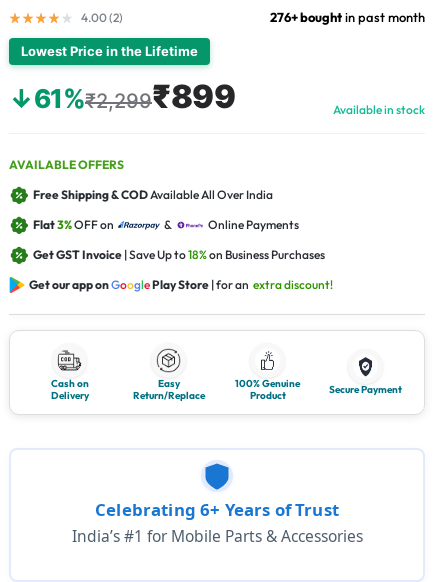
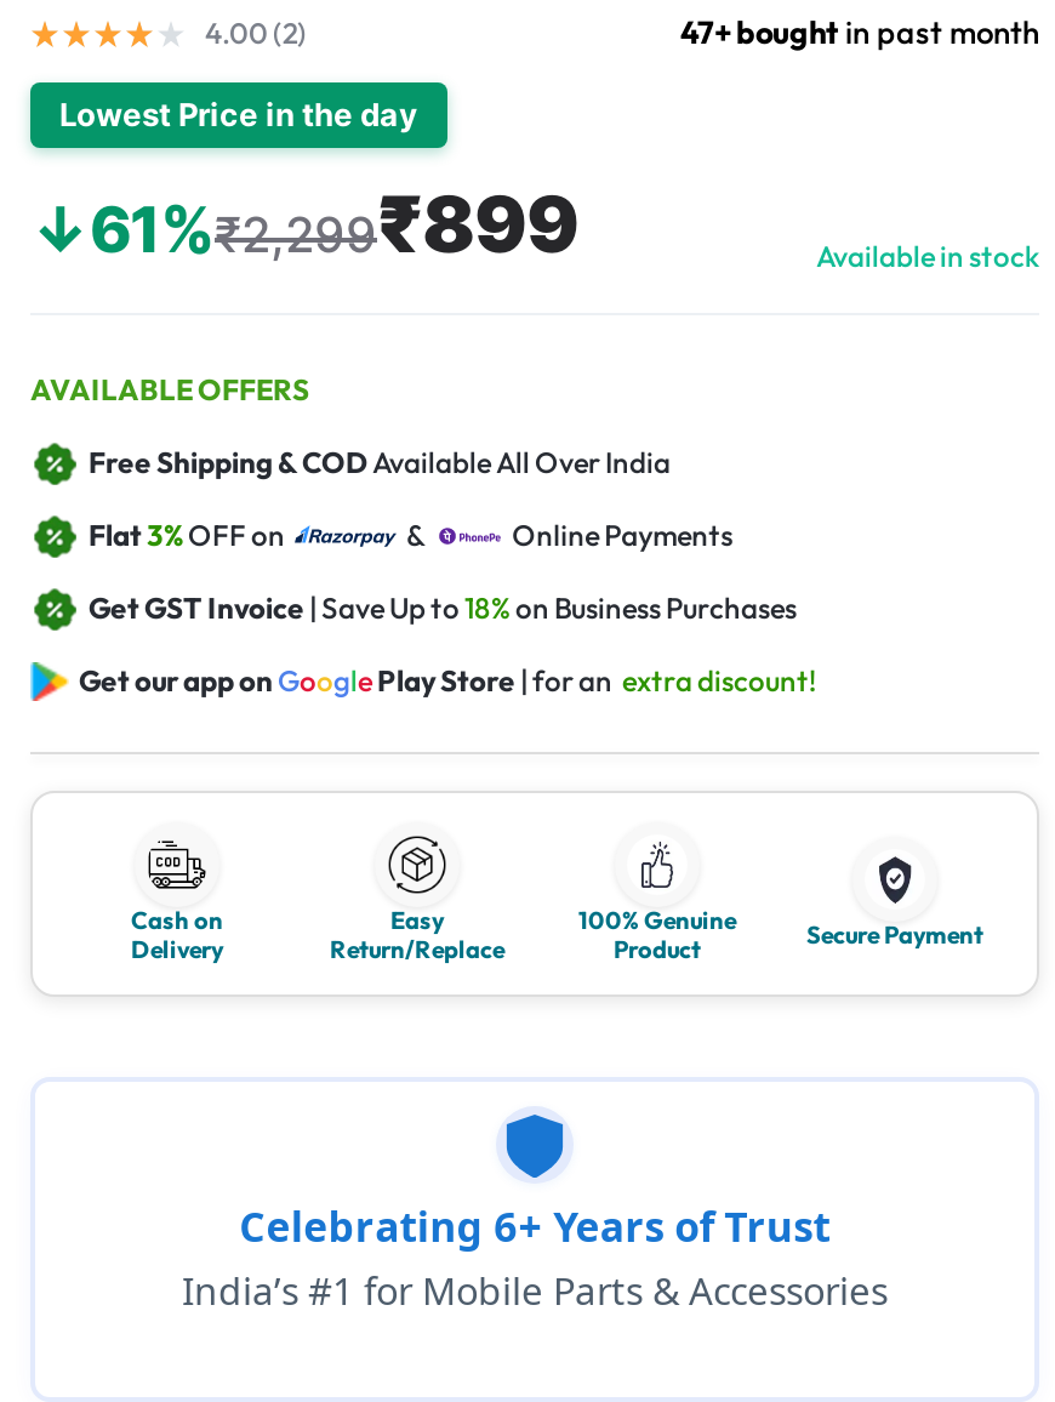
[270,9,425,25] 276+ bought in past month -> [680,12,1039,51] 47+ bought in past month
[21,43,198,59] Lowest Price in the Lifetime -> [59,95,418,133] Lowest Price in the day

